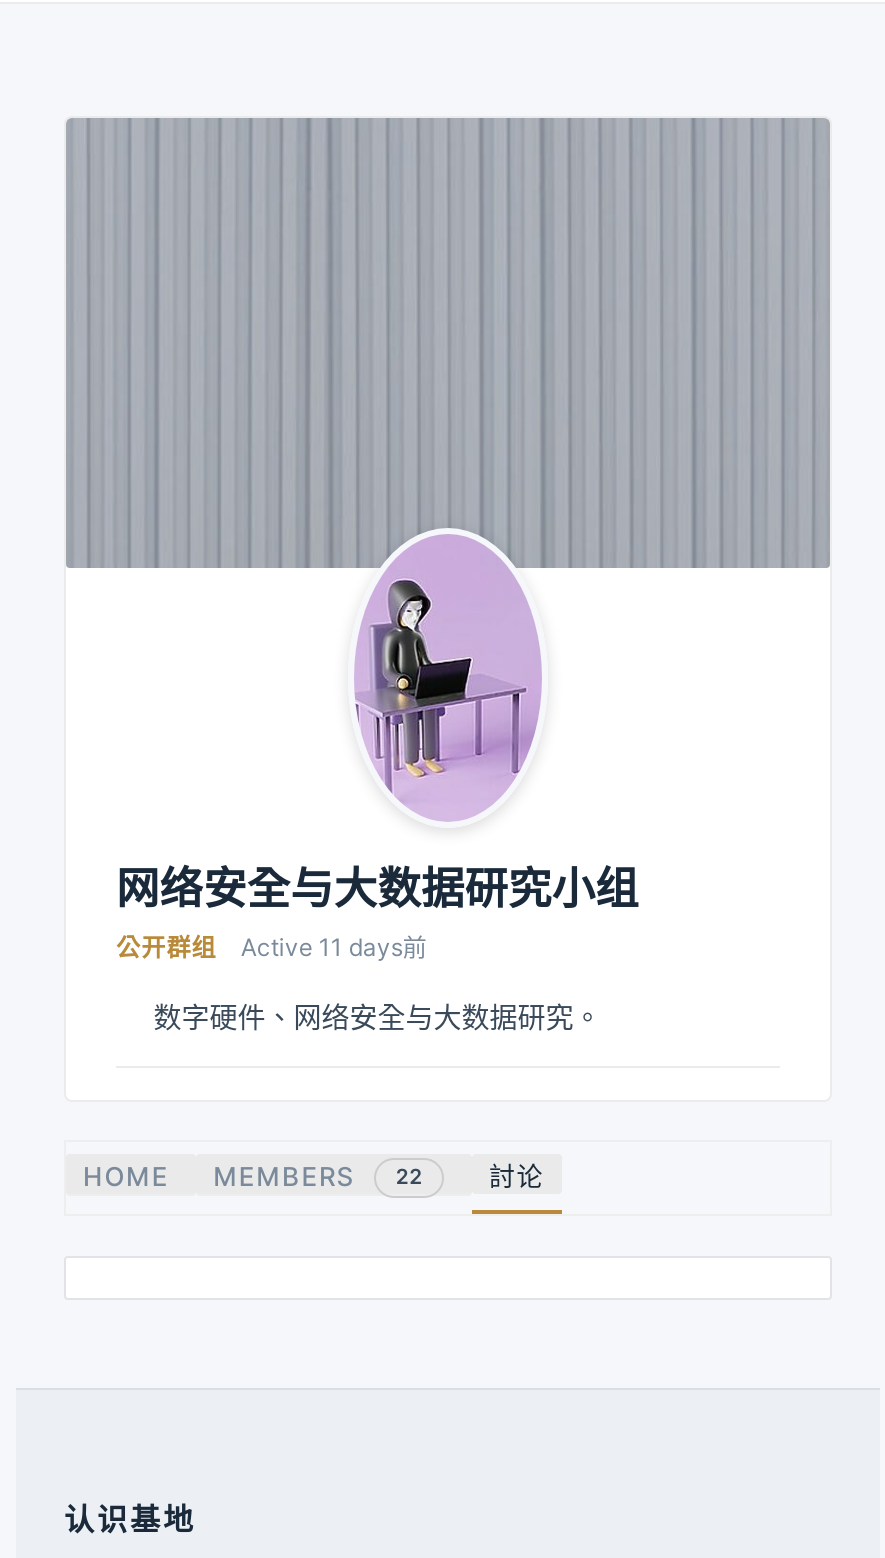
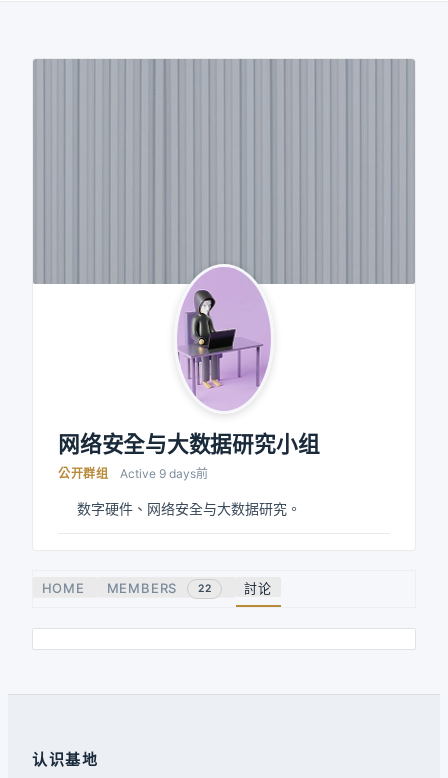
[241,932,427,962] Active 11 days前 -> [120,466,208,481] Active 9 days前

